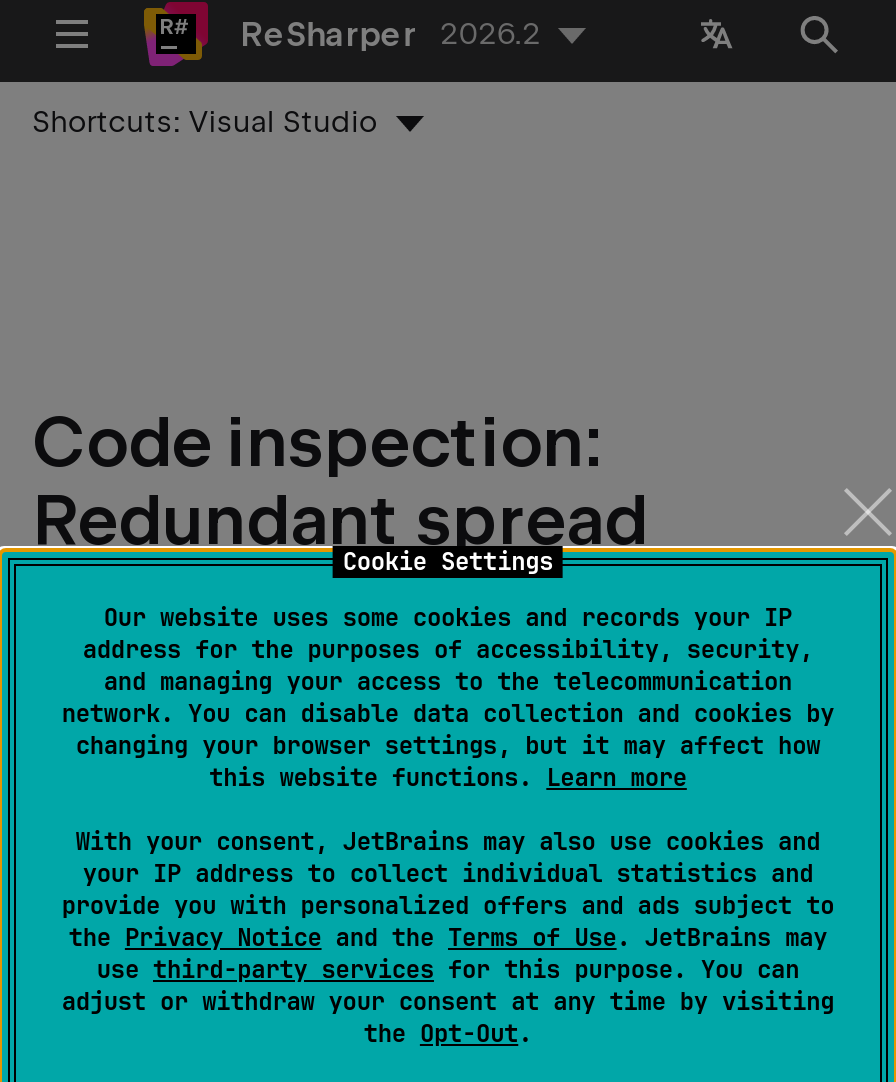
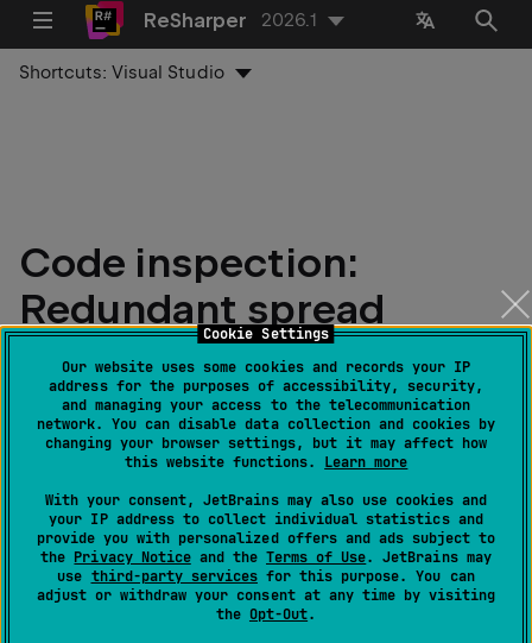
[240,14,541,54] ReSharper 2026.2 -> [142,8,317,32] ReSharper 2026.1

